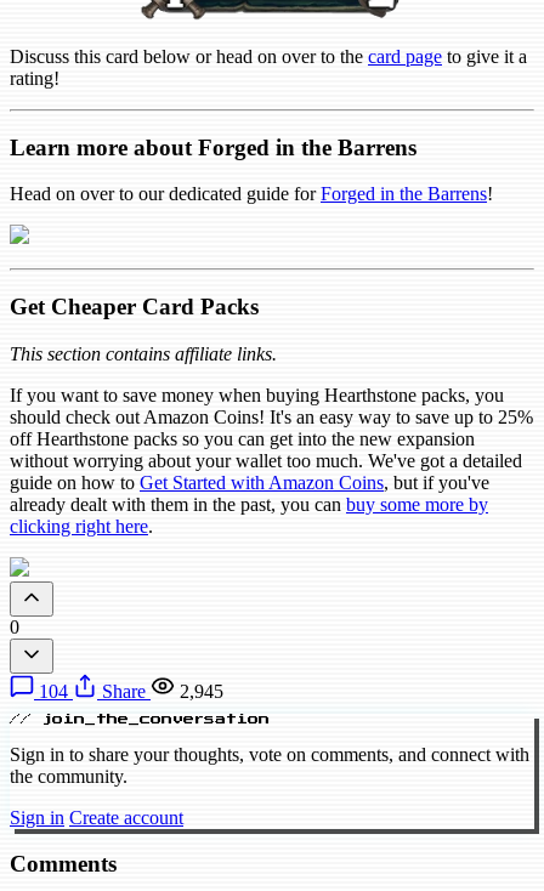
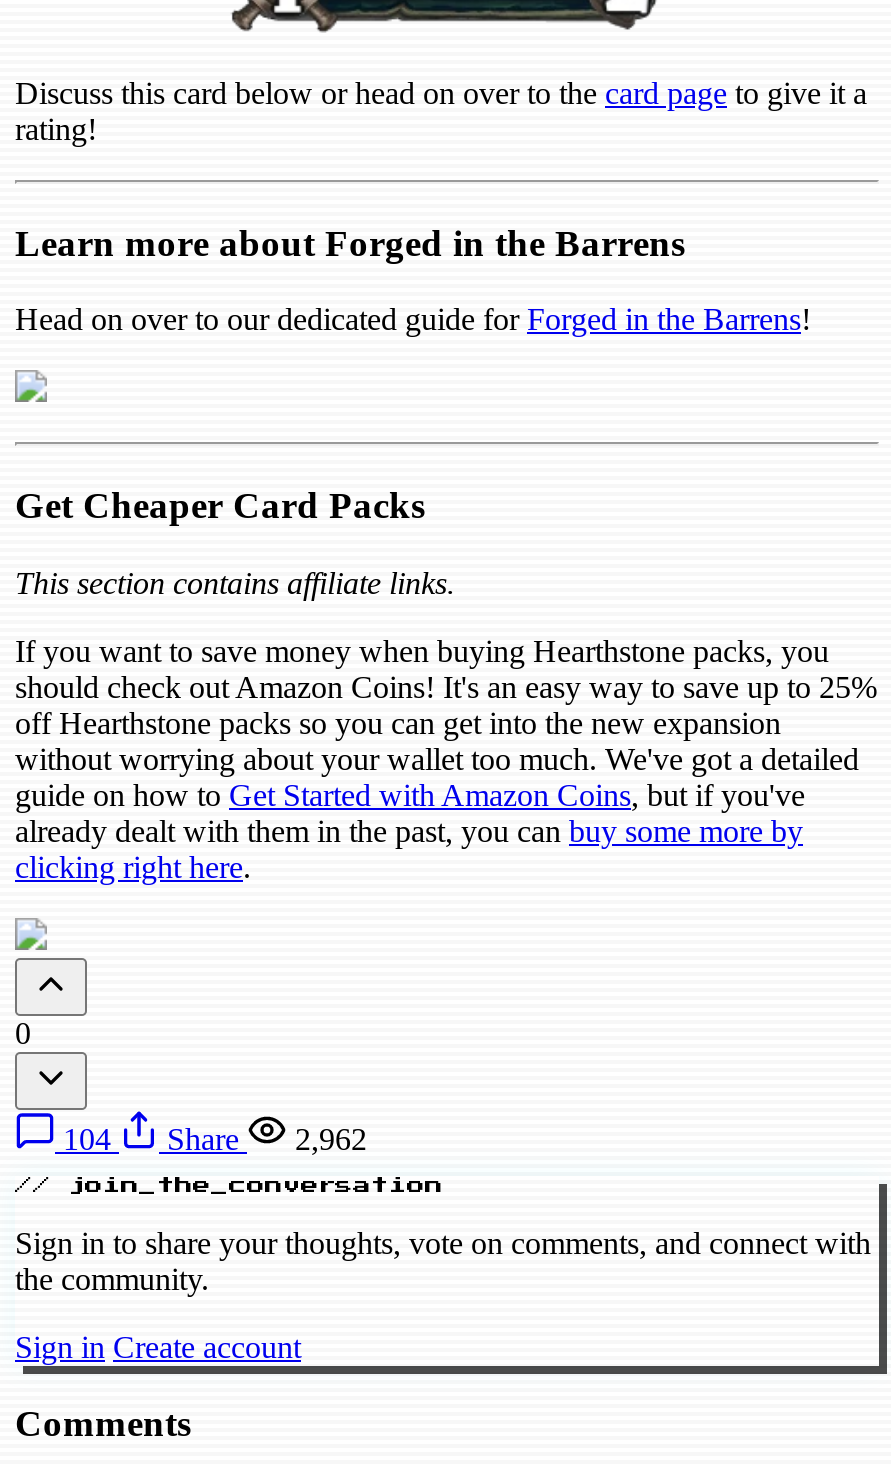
[34,681,223,702] 104 Share 2,945 -> [55,1122,367,1156] 104 Share 2,962

